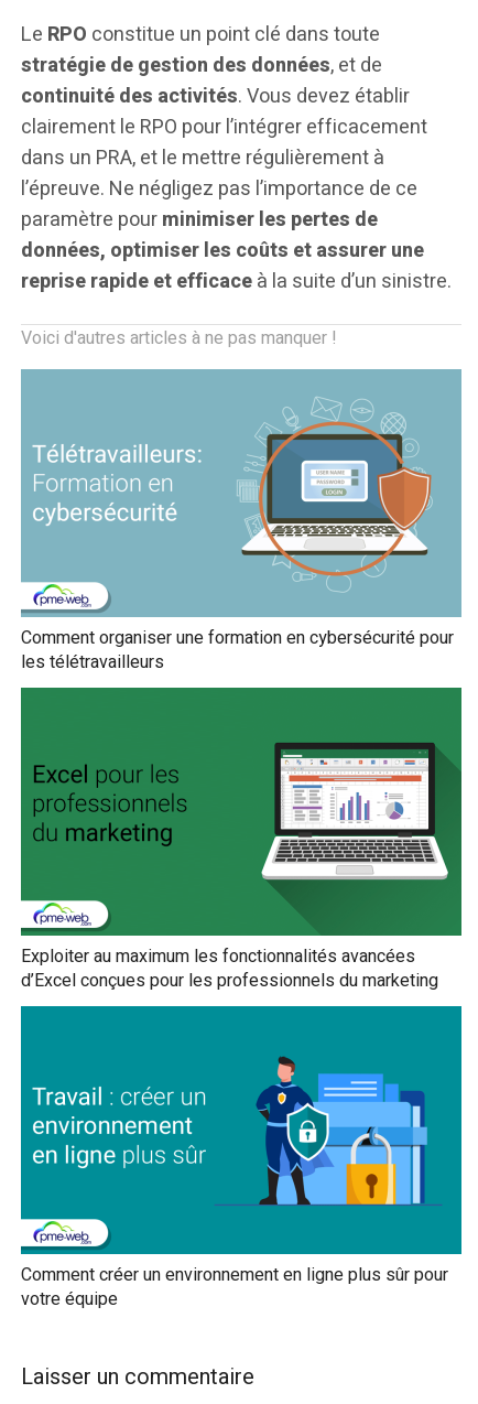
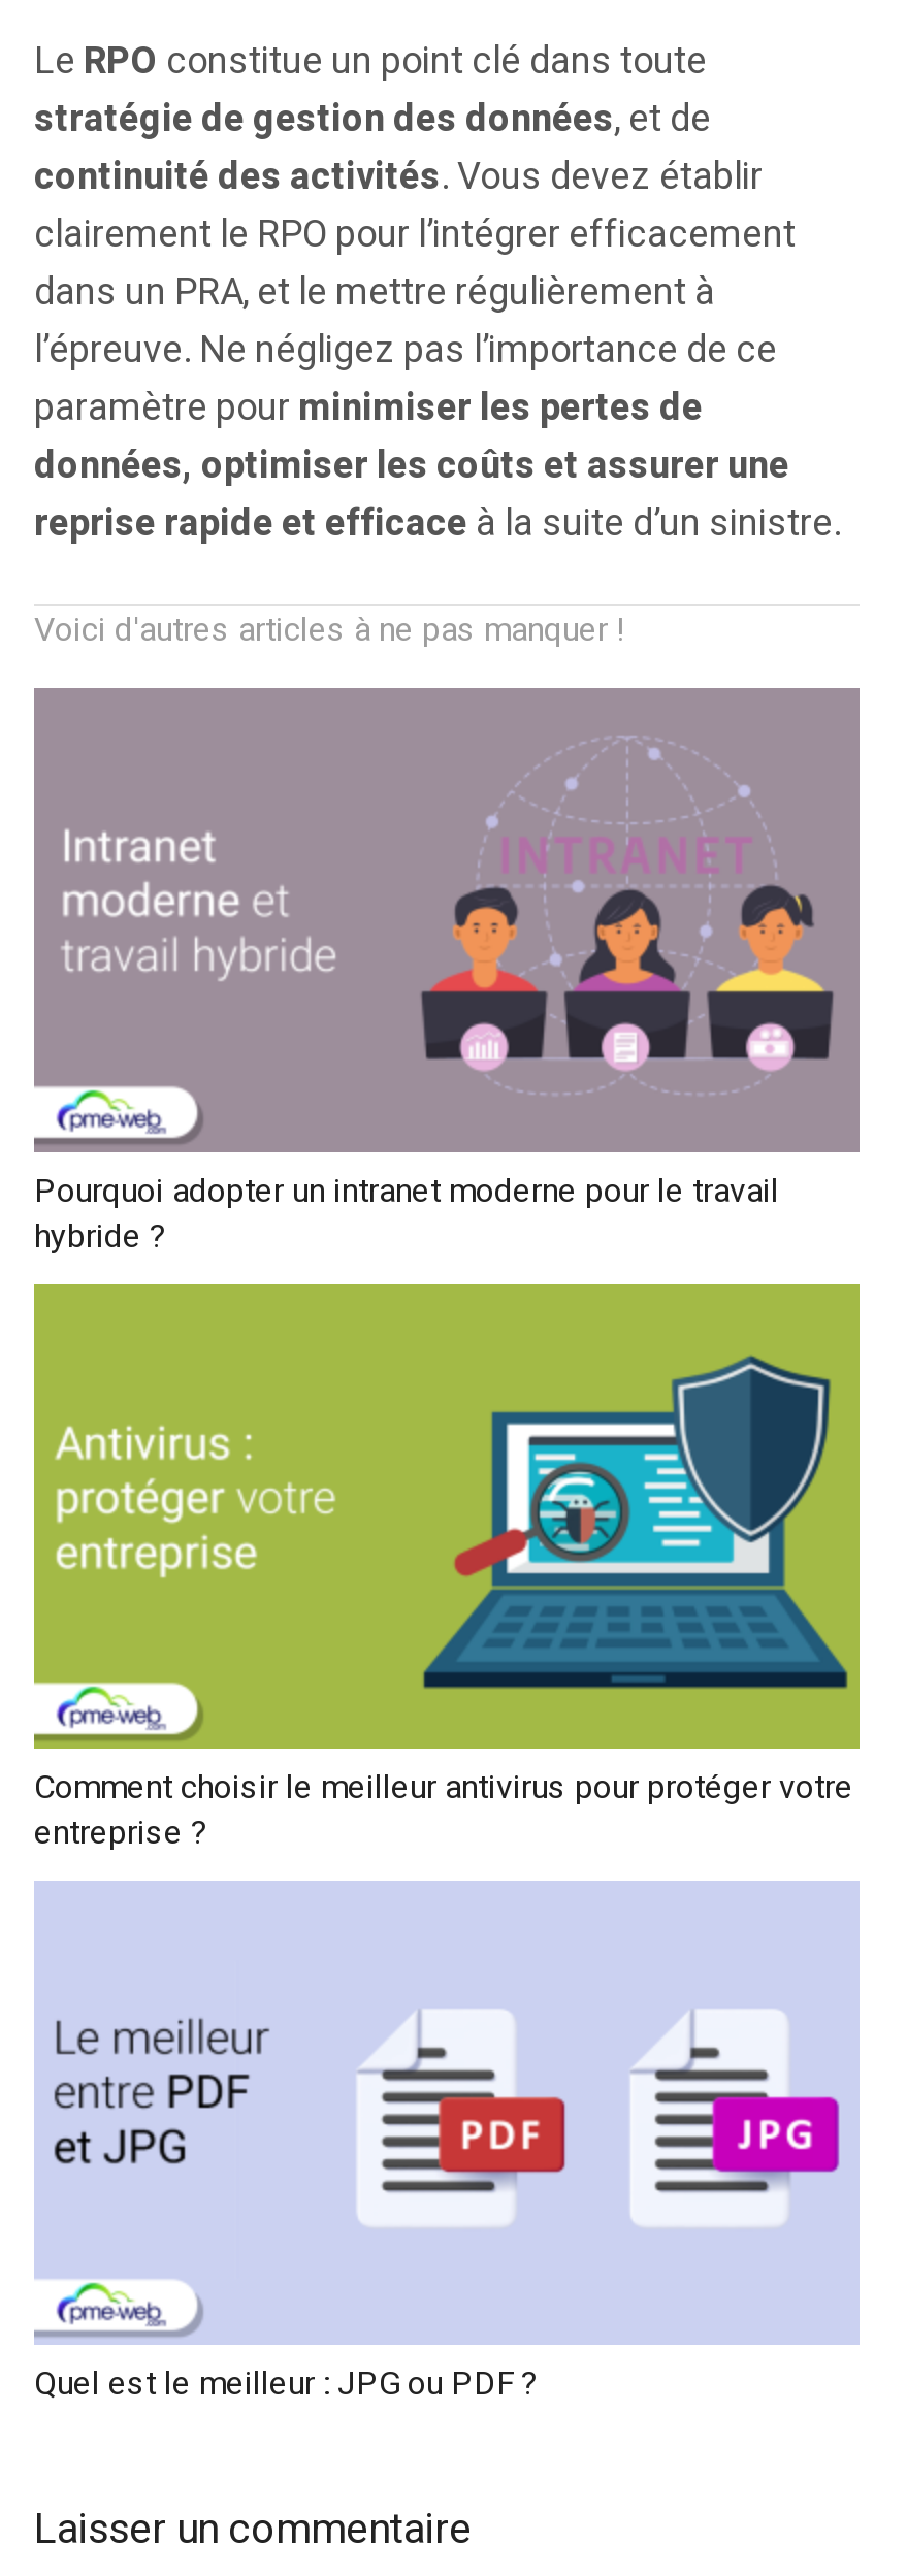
[21,369,460,676] [image] | Comment organiser une formation en cybersécurité pour | les télétravailleurs -> [34,687,860,1261] [image] | Pourquoi adopter un intranet moderne pour le travail | hybride ?
[20,687,463,994] [image] | Exploiter au maximum les fonctionnalités avancées | d’Excel conçues pour les professionnels du marketing -> [32,1283,862,1857] [image] | Comment choisir le meilleur antivirus pour protéger votre | entreprise ?
[20,1005,463,1313] [image] | Comment créer un environnement en ligne plus sûr pour | votre équipe -> [34,1880,860,2408] [image] | Quel est le meilleur : JPG ou PDF ?

